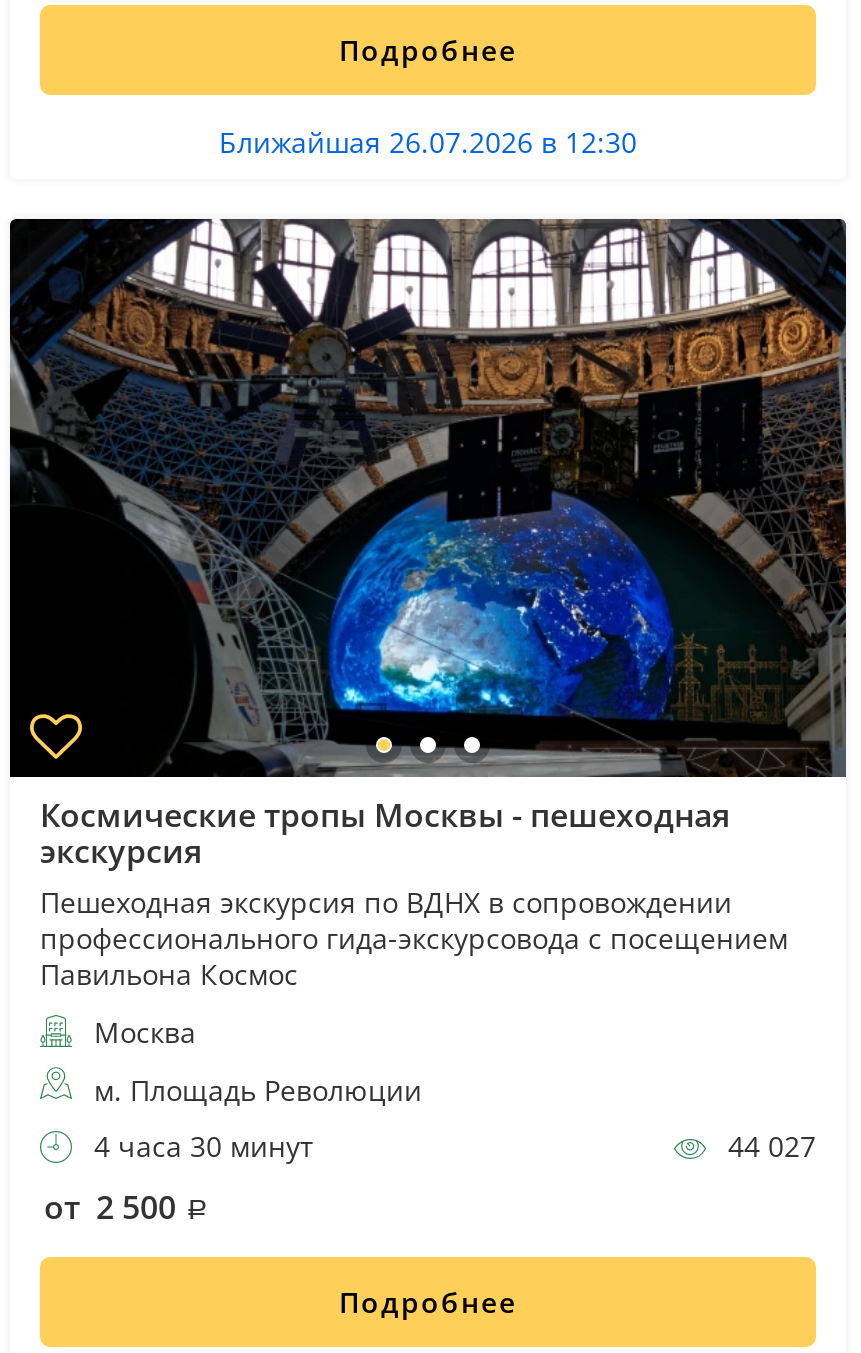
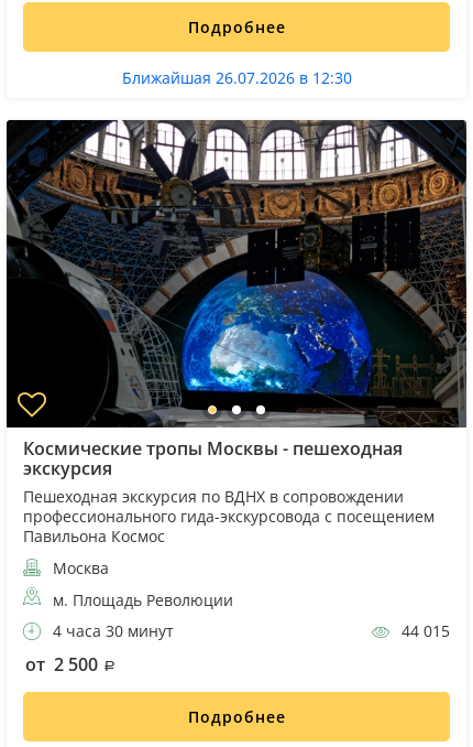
[720,1127,816,1165] 44 027 -> [397,620,450,641] 44 015

